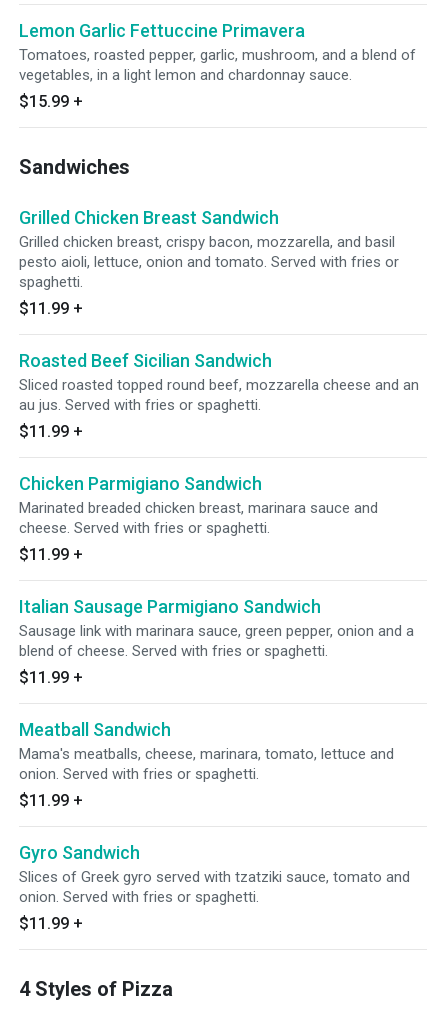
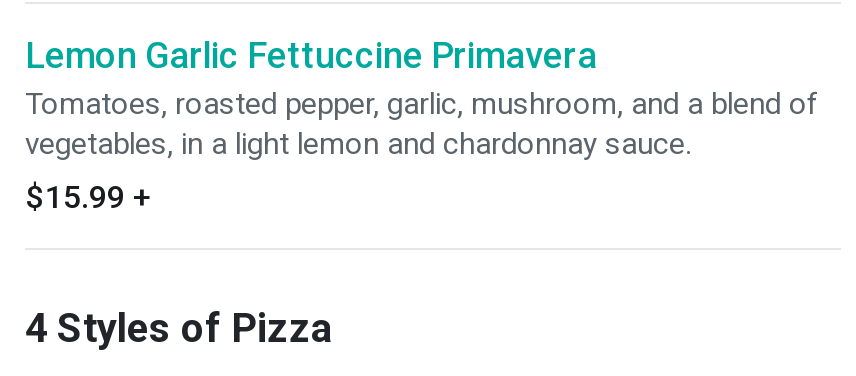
[19,155,419,933] Sandwiches | Grilled Chicken Breast Sandwich | Grilled chicken breast, crispy bacon, mozzarella, and basil | pesto aioli, lettuce, onion and tomato. Served with fries or | spaghetti. | $11.99 + | Roasted Beef Sicilian Sandwich | Sliced roasted topped round beef, mozzarella cheese and an | au jus. Served with fries or spaghetti. | $11.99 + | Chicken Parmigiano Sandwich | Marinated breaded chicken breast, marinara sauce and | cheese. Served with fries or spaghetti. | $11.99 + | Italian Sausage Parmigiano Sandwich | Sausage link with marinara sauce, green pepper, onion and a | blend of cheese. Served with fries or spaghetti. | $11.99 + | Meatball Sandwich | Mama's meatballs, cheese, marinara, tomato, lettuce and | onion. Served with fries or spaghetti. | $11.99 + | Gyro Sandwich | Slices of Greek gyro served with tzatziki sauce, tomato and | onion. Served with fries or spaghetti. | $11.99 + -> none

